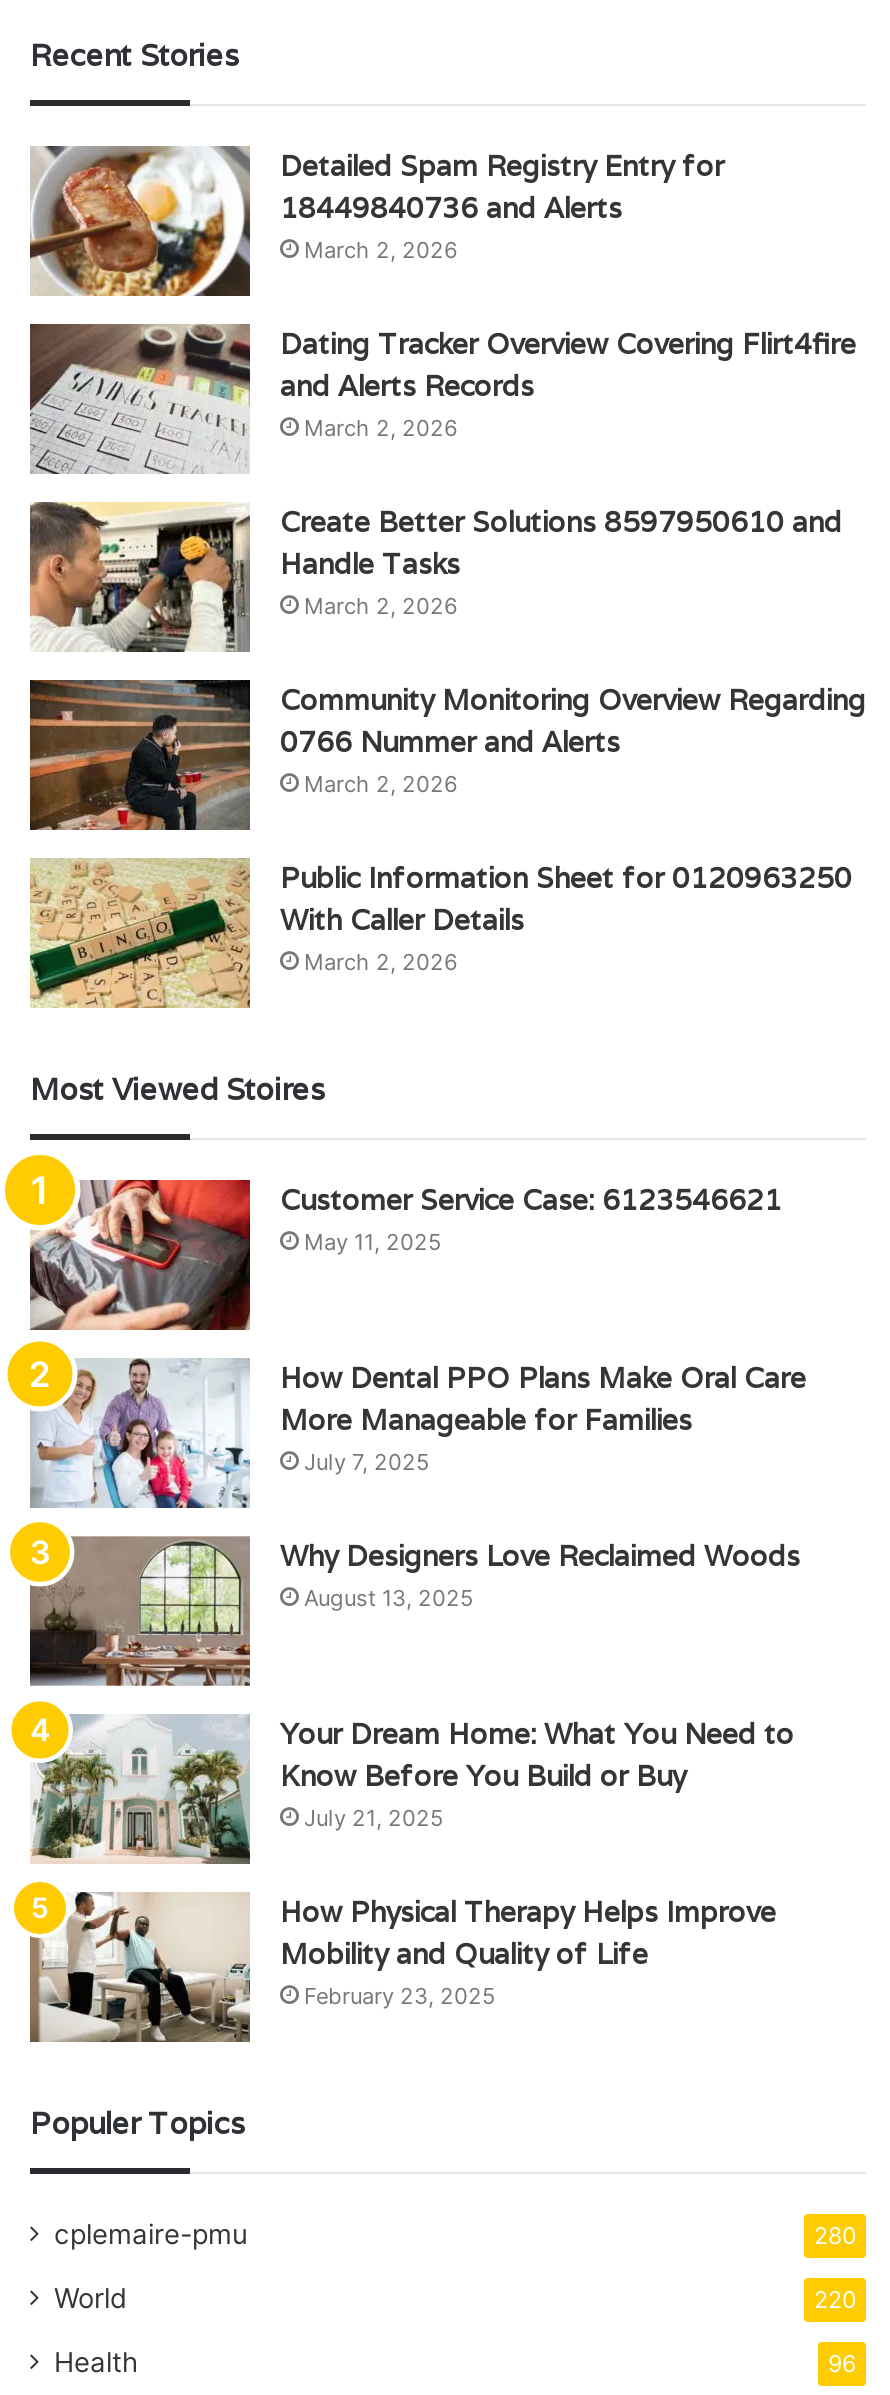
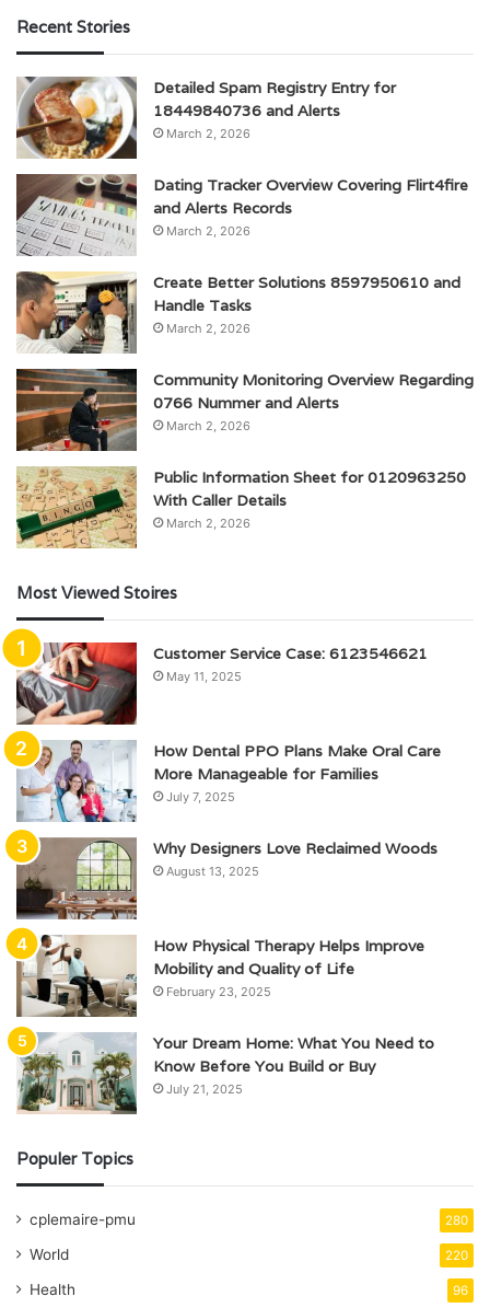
moved [30,1716,794,1862] -> [16,1032,434,1114]: [image] | Your Dream Home: What You Need to | Know Before You Build or Buy | July 21, 2025
moved [18,1884,776,2044] -> [10,930,424,1018]: [image] | How Physical Therapy Helps Improve | Mobility and Quality of Life | February 23, 2025

